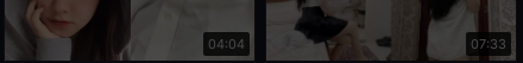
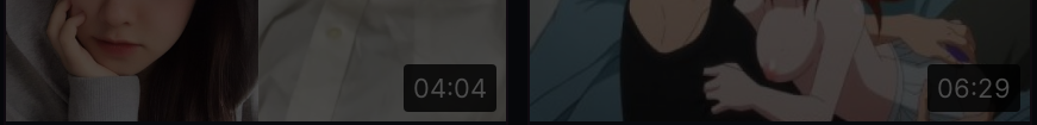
[471,36,506,53] 07:33 -> [937,72,1011,105] 06:29

